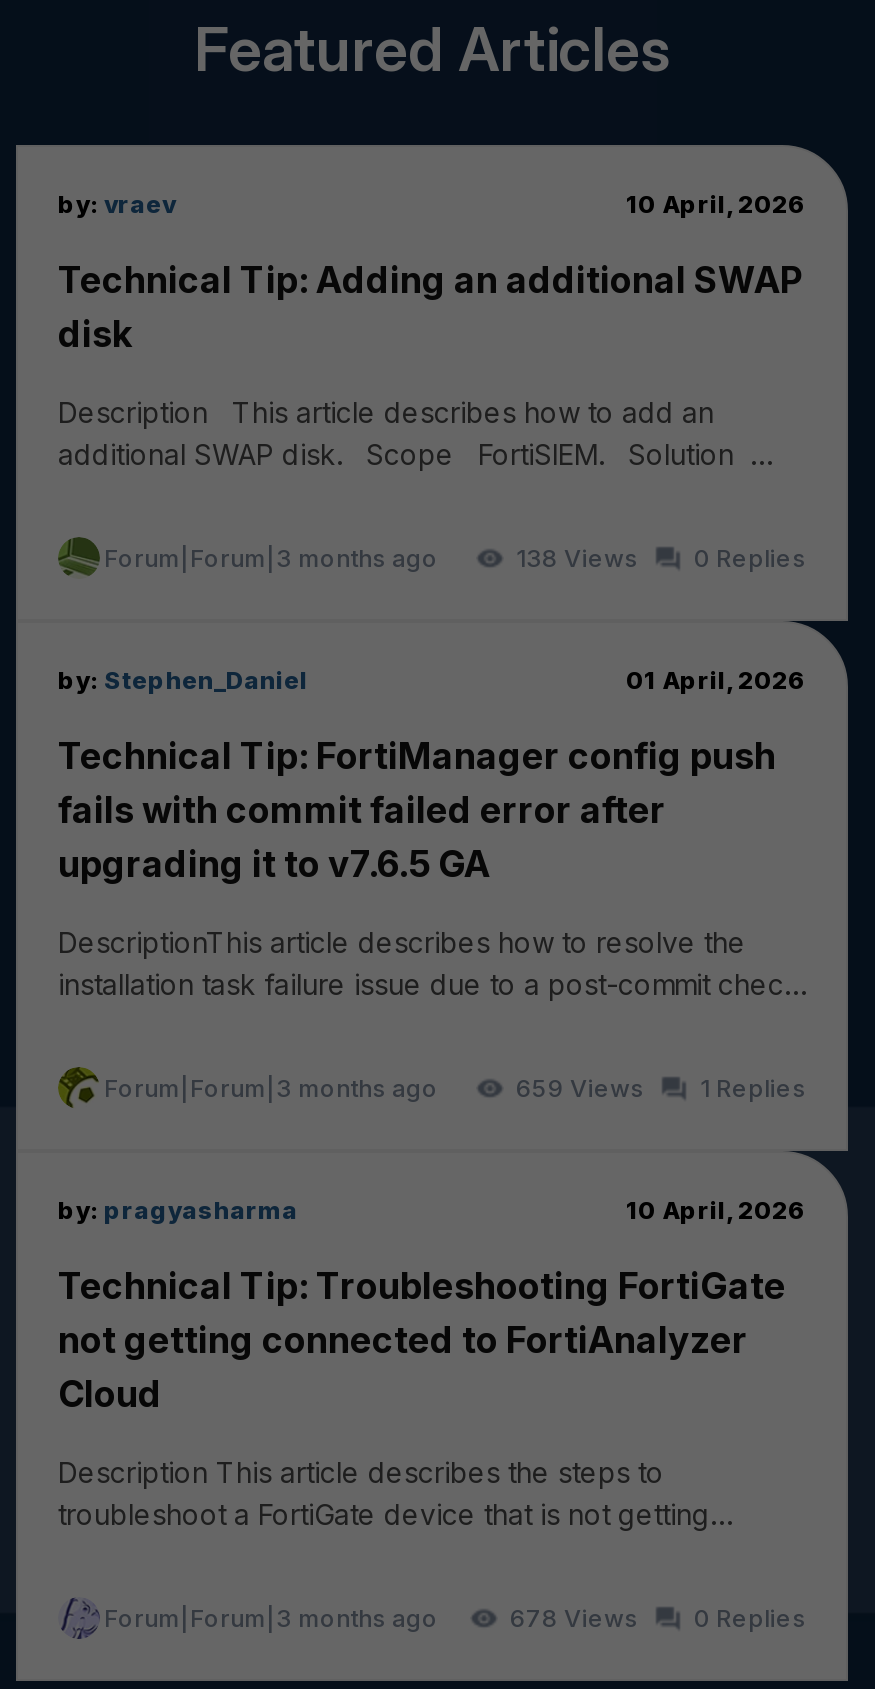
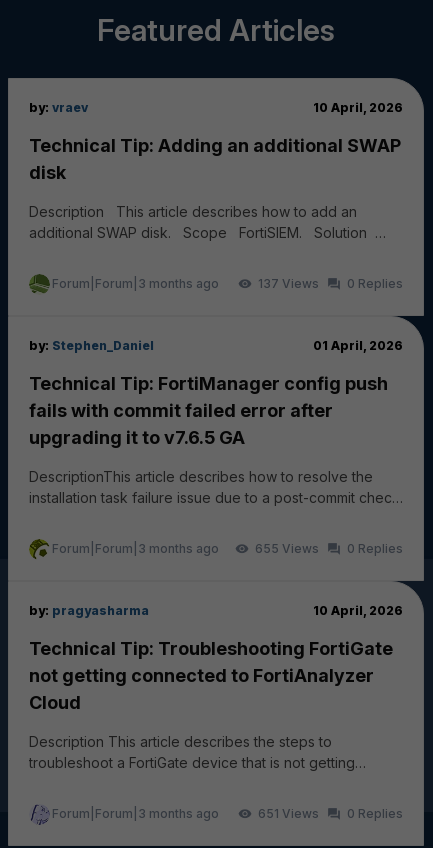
[516,542,558,572] 138 -> [258,276,279,291] 137
[516,1072,564,1102] 659 -> [255,541,279,556] 655
[700,1072,710,1102] 1 -> [347,541,355,556] 0
[510,1602,558,1632] 678 -> [258,806,279,821] 651

